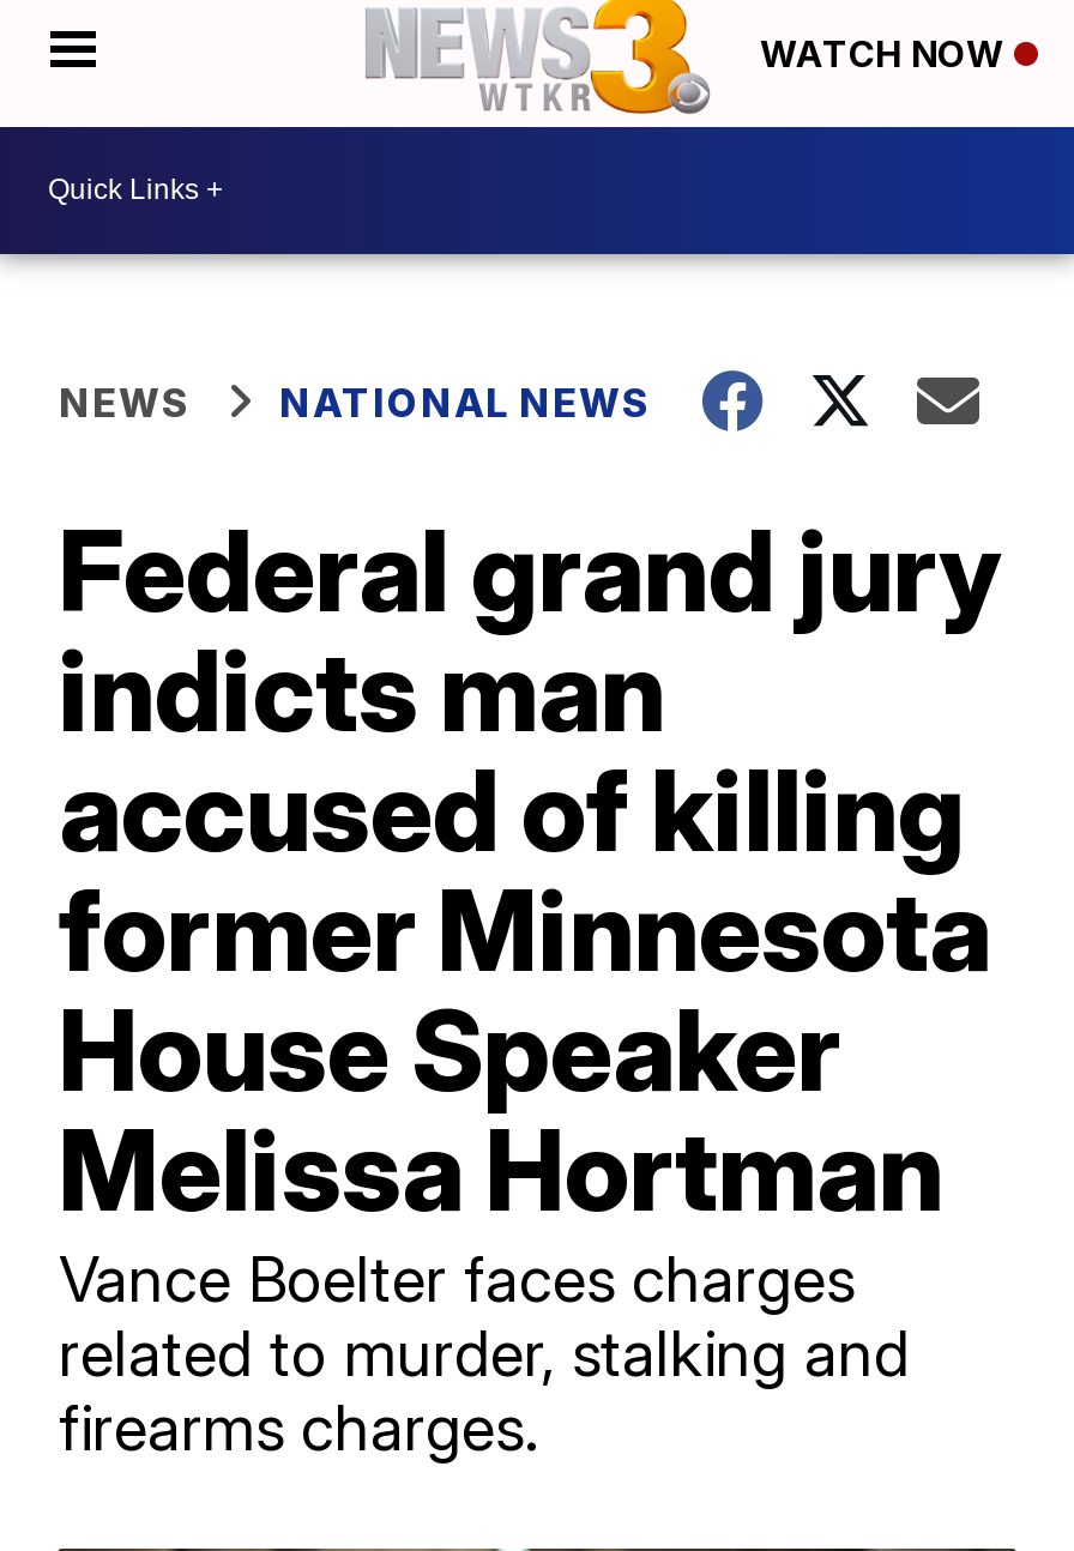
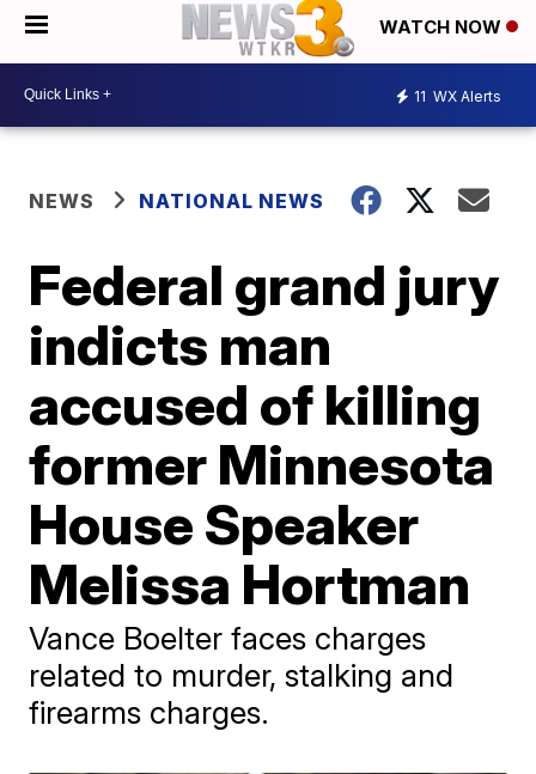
none -> [414,88,501,106] 11 WX Alerts

